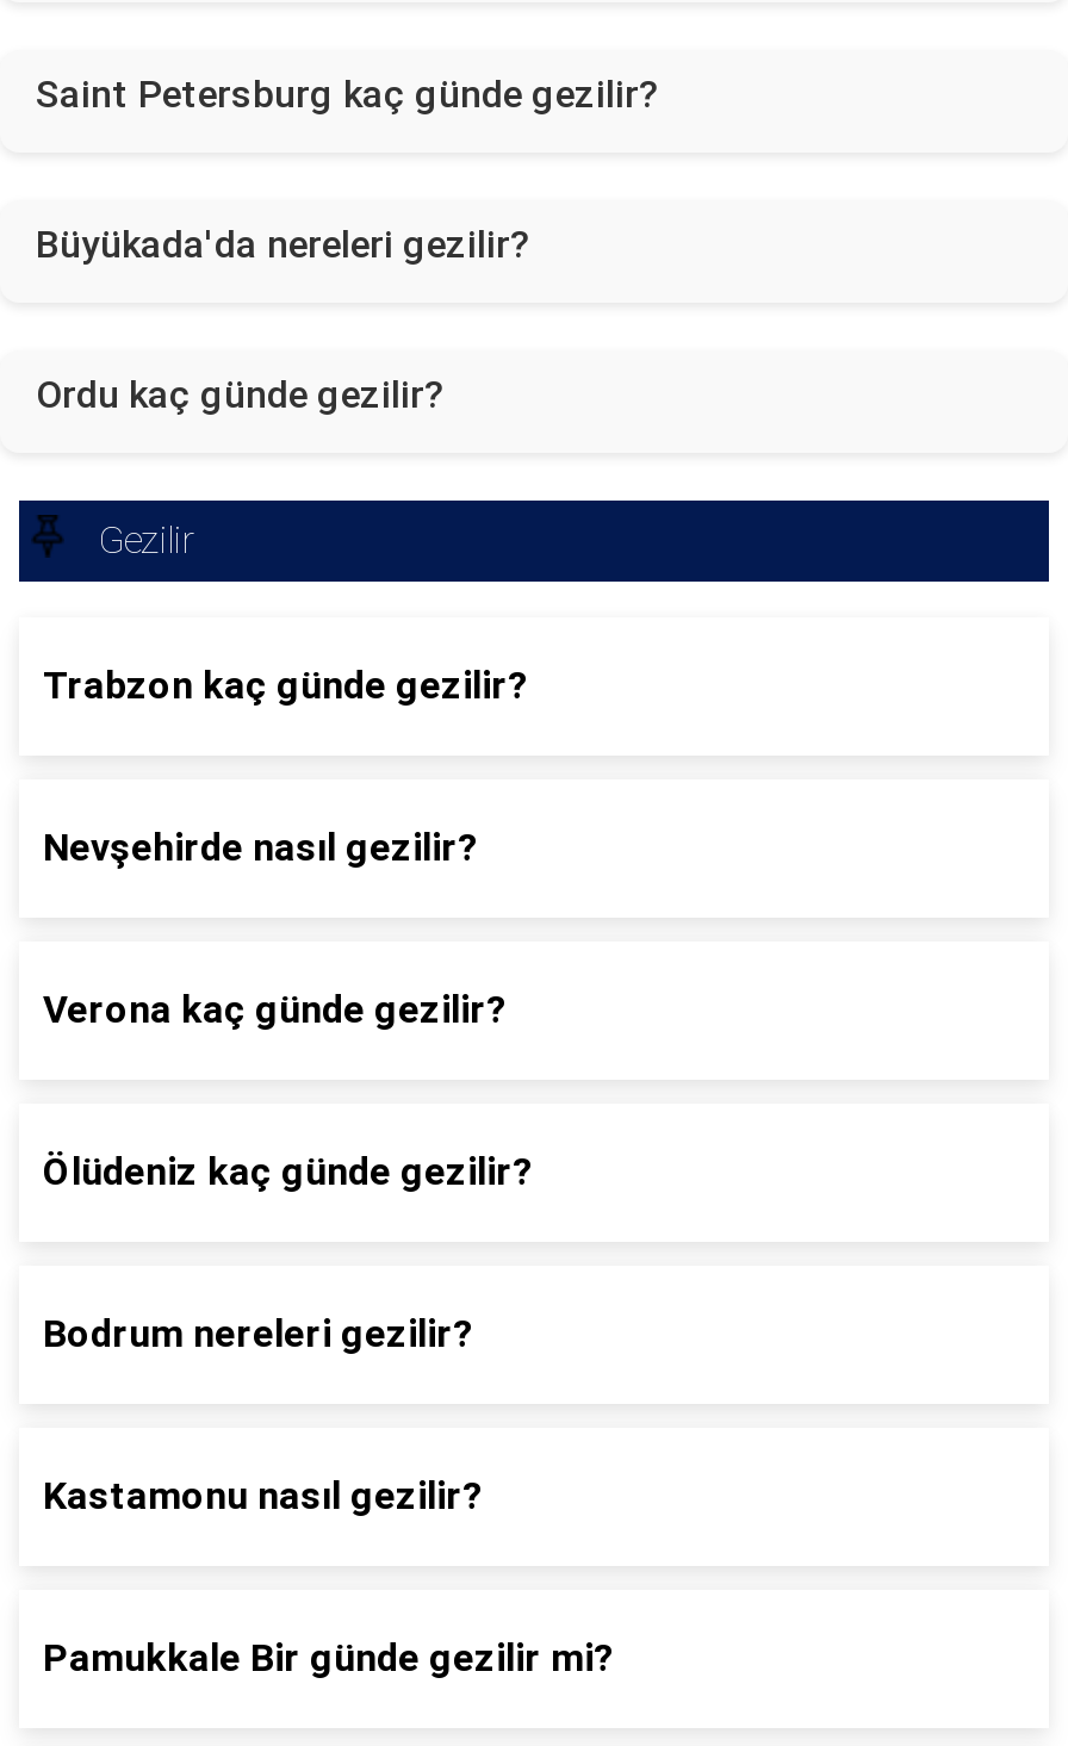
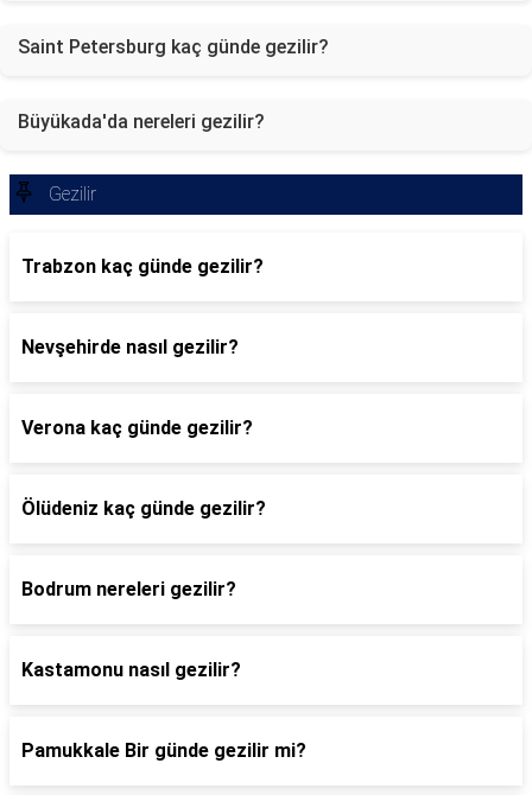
[36,372,446,417] Ordu kaç günde gezilir? -> none

